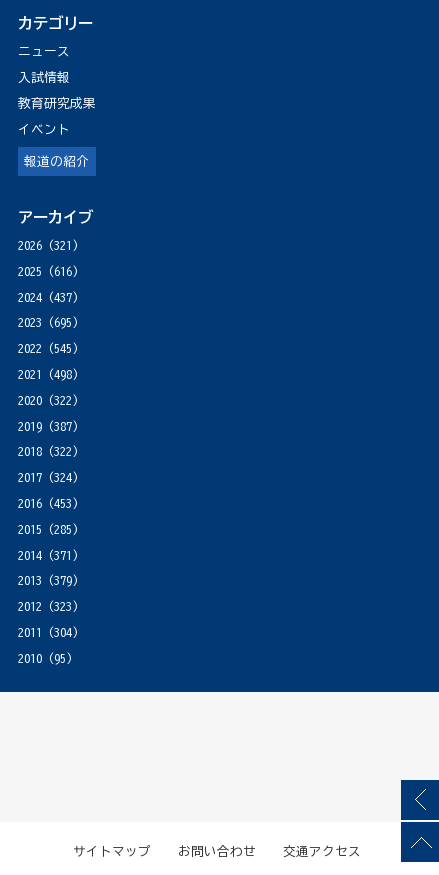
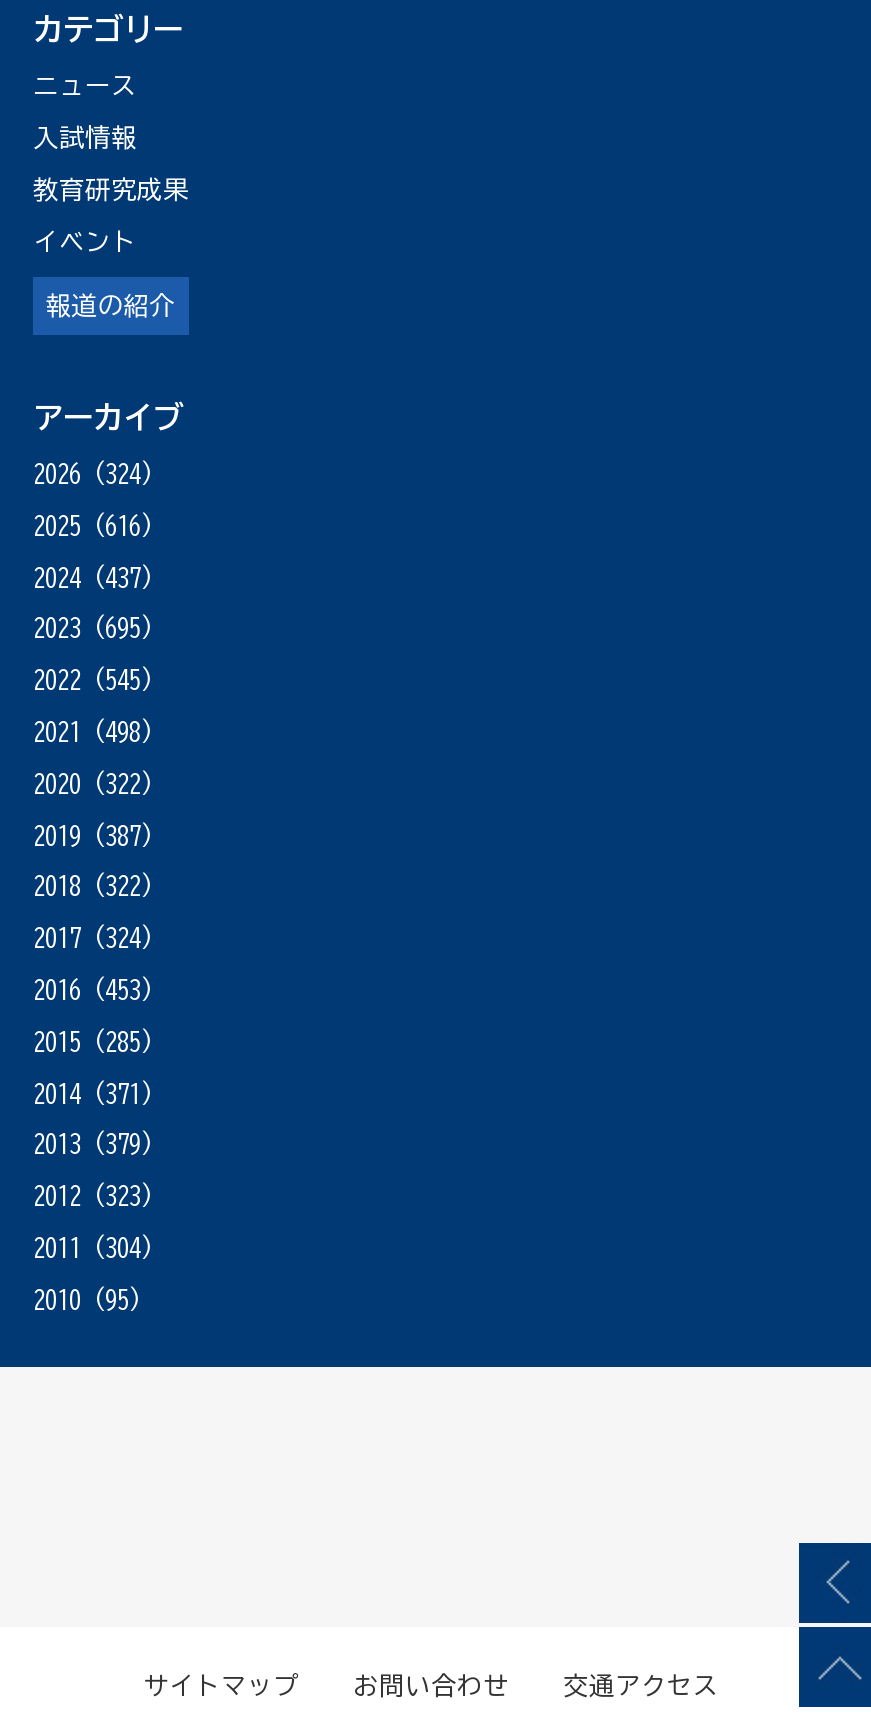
[18,239,78,252] 2026 (321) -> [33,461,153,487] 2026 (324)

